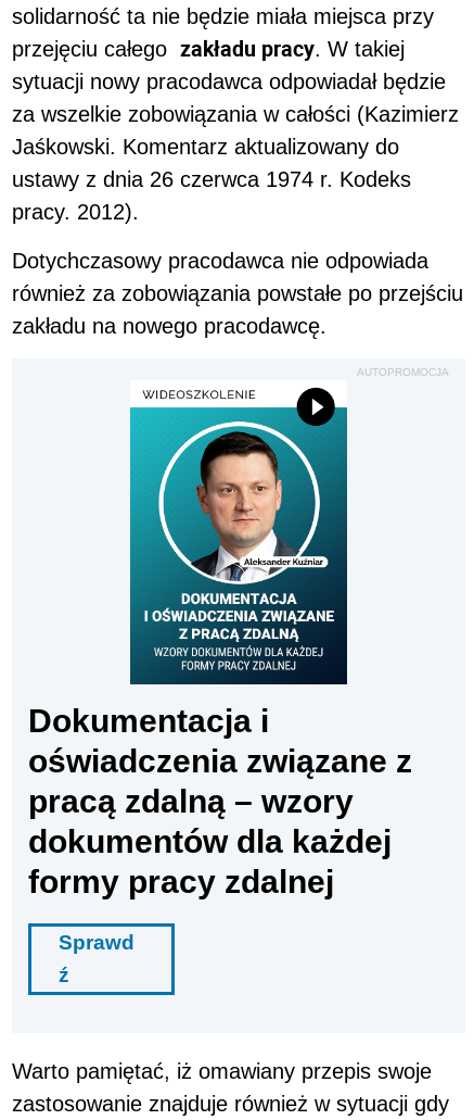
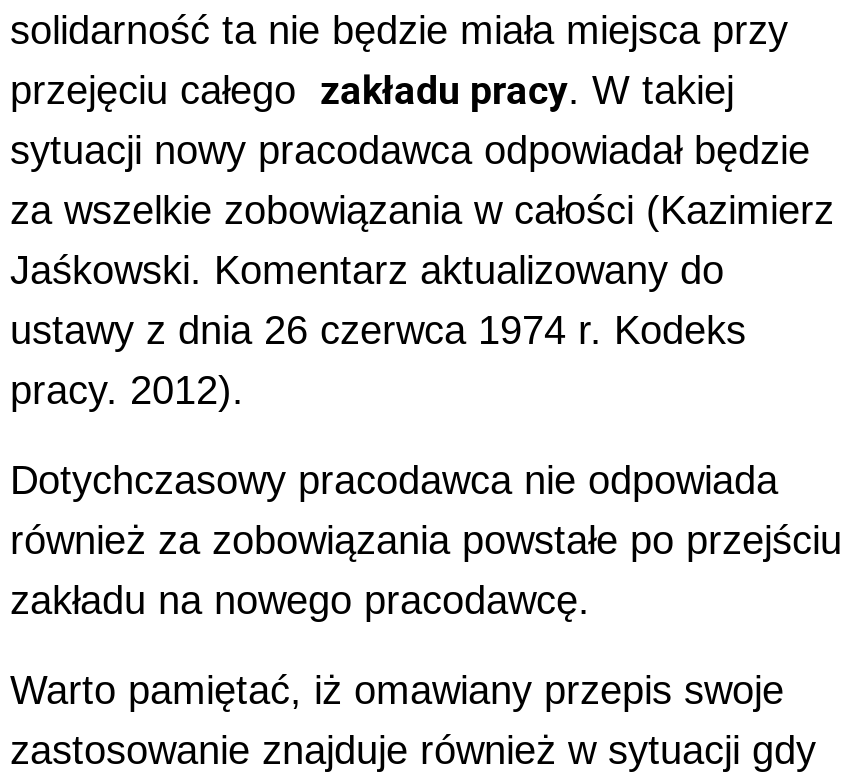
[357,366,449,378] AUTOPROMOCJA -> none
[28,387,412,986] [image] | Dokumentacja i | oświadczenia związane z | pracą zdalną – wzory | dokumentów dla każdej | formy pracy zdalnej | Sprawd | ź -> none

